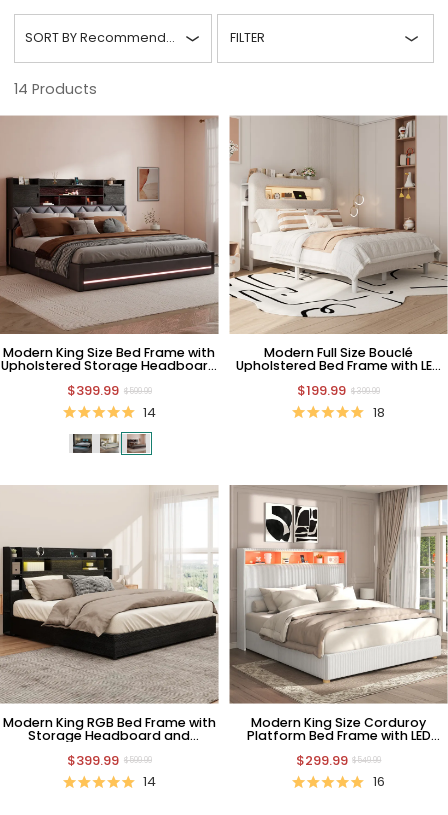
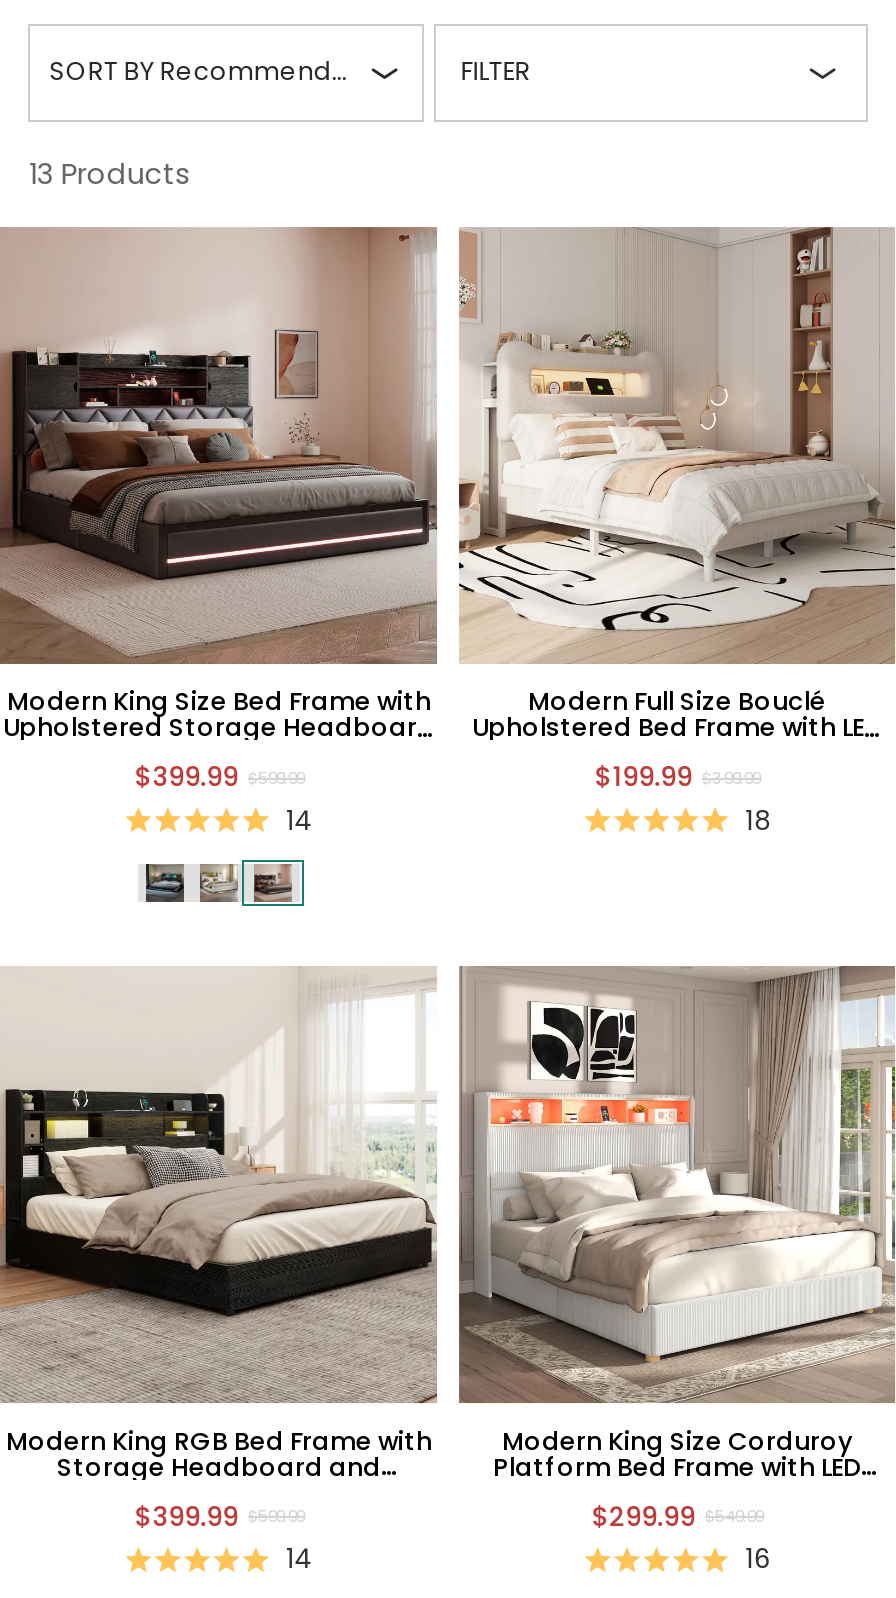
[14,78,97,98] 14 Products -> [29,153,191,193] 13 Products

